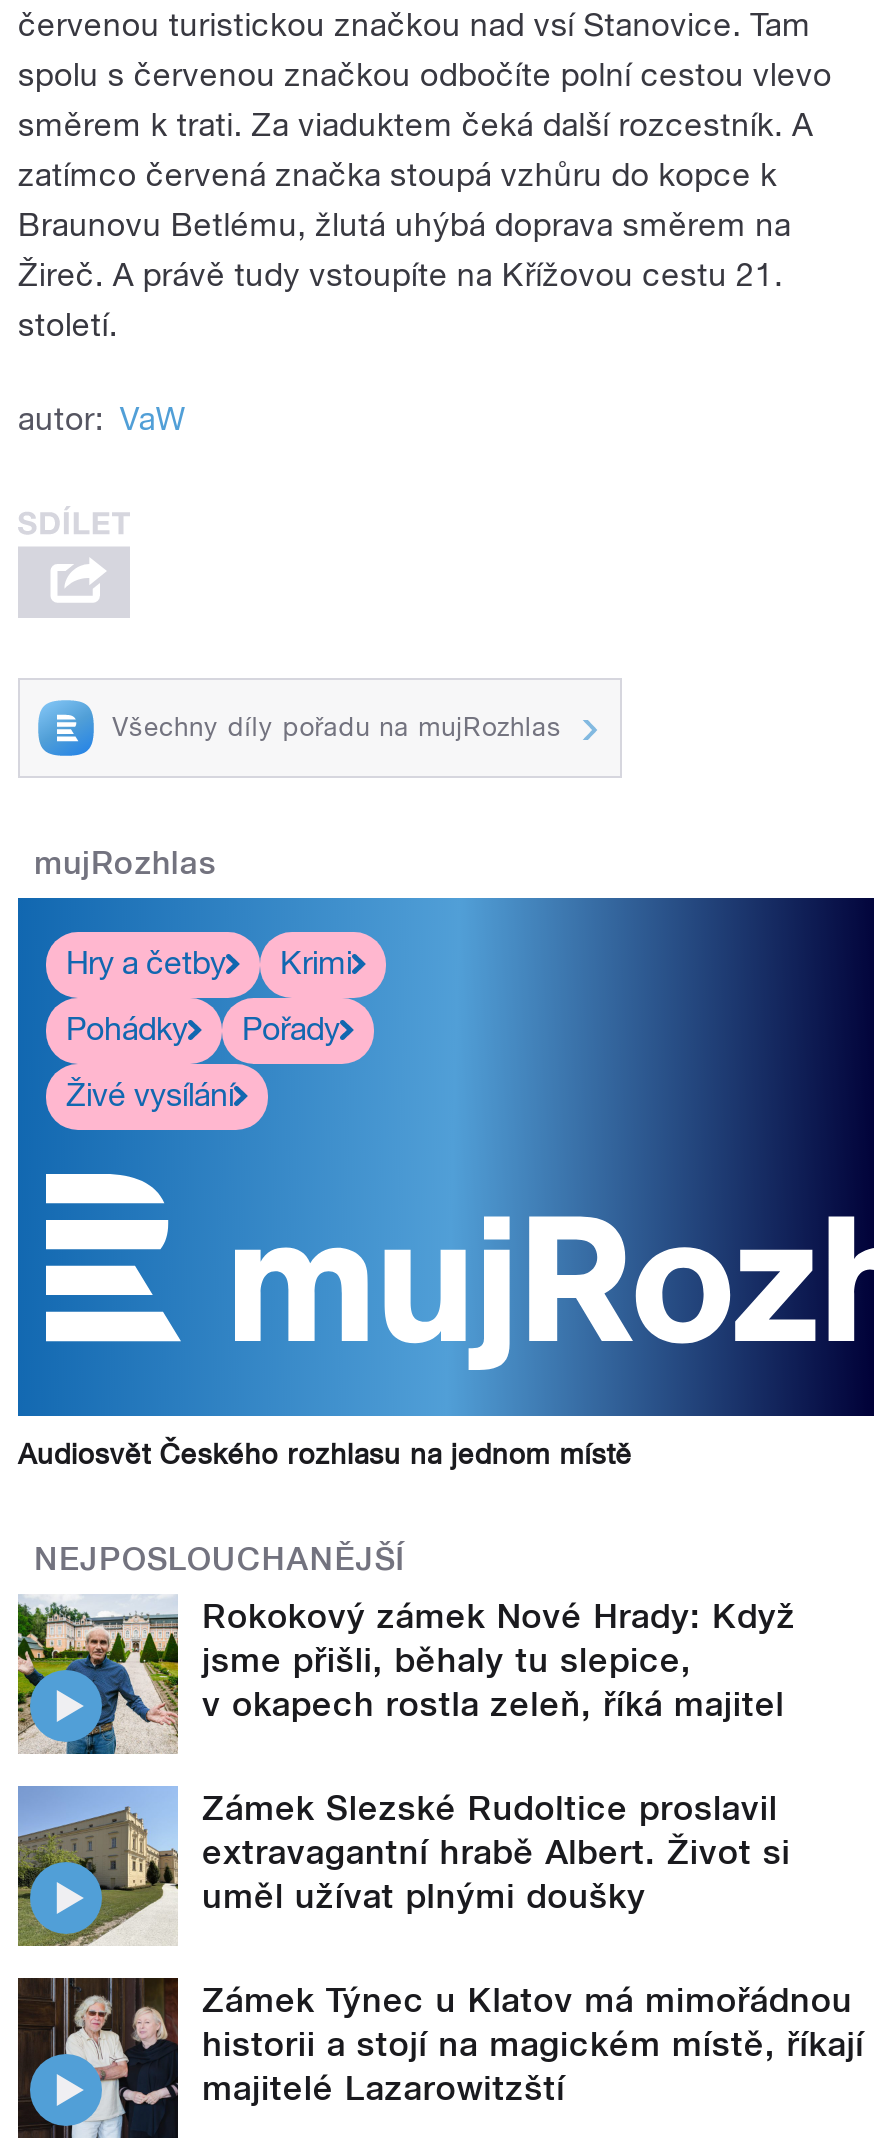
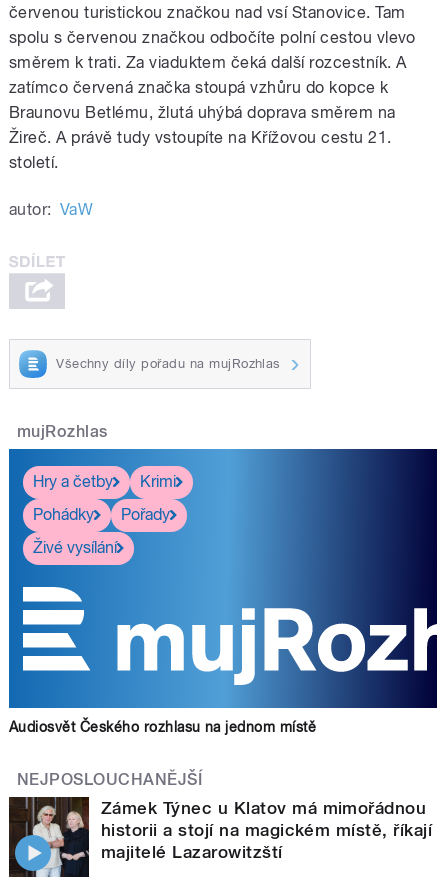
[16,1594,796,1915] [image] | Rokokový zámek Nové Hrady: Když | jsme přišli, běhaly tu slepice, | v okapech rostla zeleň, říká majitel | Zámek Slezské Rudoltice proslavil | extravagantní hrabě Albert. Život si | uměl užívat plnými doušky -> none
[16,1784,174,1948] [image] -> none

